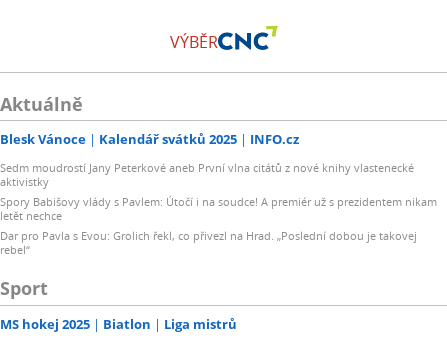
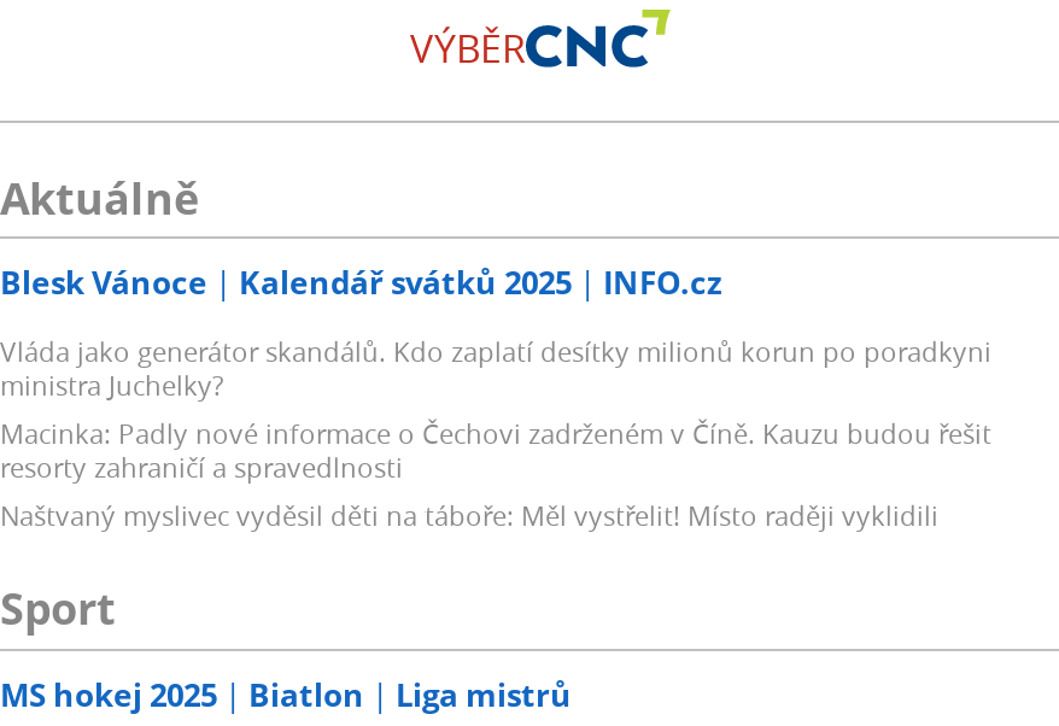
[0,160,437,257] Sedm moudrostí Jany Peterkové aneb První vlna citátů z nové knihy vlastenecké | aktivistky | Spory Babišovy vlády s Pavlem: Útočí i na soudce! A premiér už s prezidentem nikam | letět nechce | Dar pro Pavla s Evou: Grolich řekl, co přivezl na Hrad. „Poslední dobou je takovej | rebel“ -> [0,333,991,533] Vláda jako generátor skandálů. Kdo zaplatí desítky milionů korun po poradkyni | ministra Juchelky? | Macinka: Padly nové informace o Čechovi zadrženém v Číně. Kauzu budou řešit | resorty zahraničí a spravedlnosti | Naštvaný myslivec vyděsil děti na táboře: Měl vystřelit! Místo raději vyklidili

